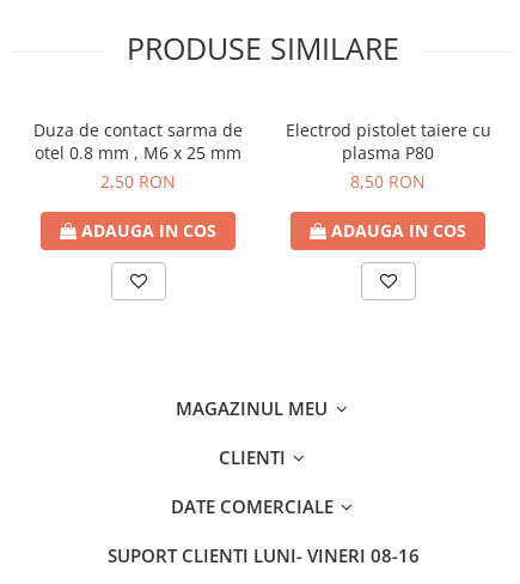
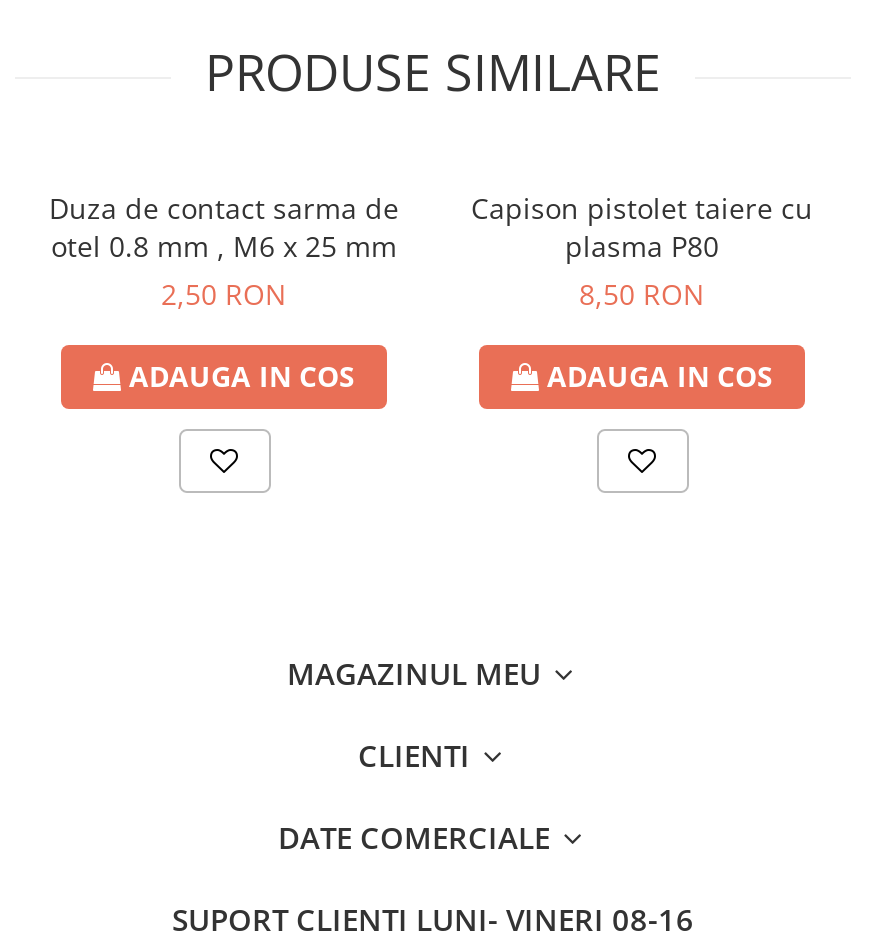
[285,119,491,142] Electrod pistolet taiere cu -> [471,190,813,228] Capison pistolet taiere cu

